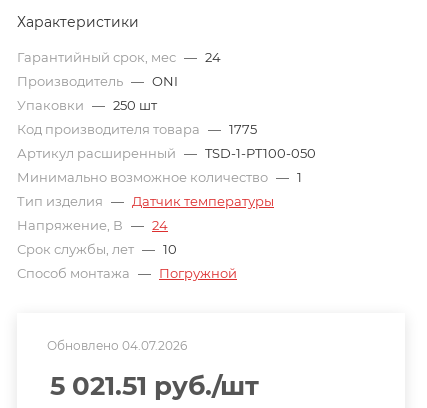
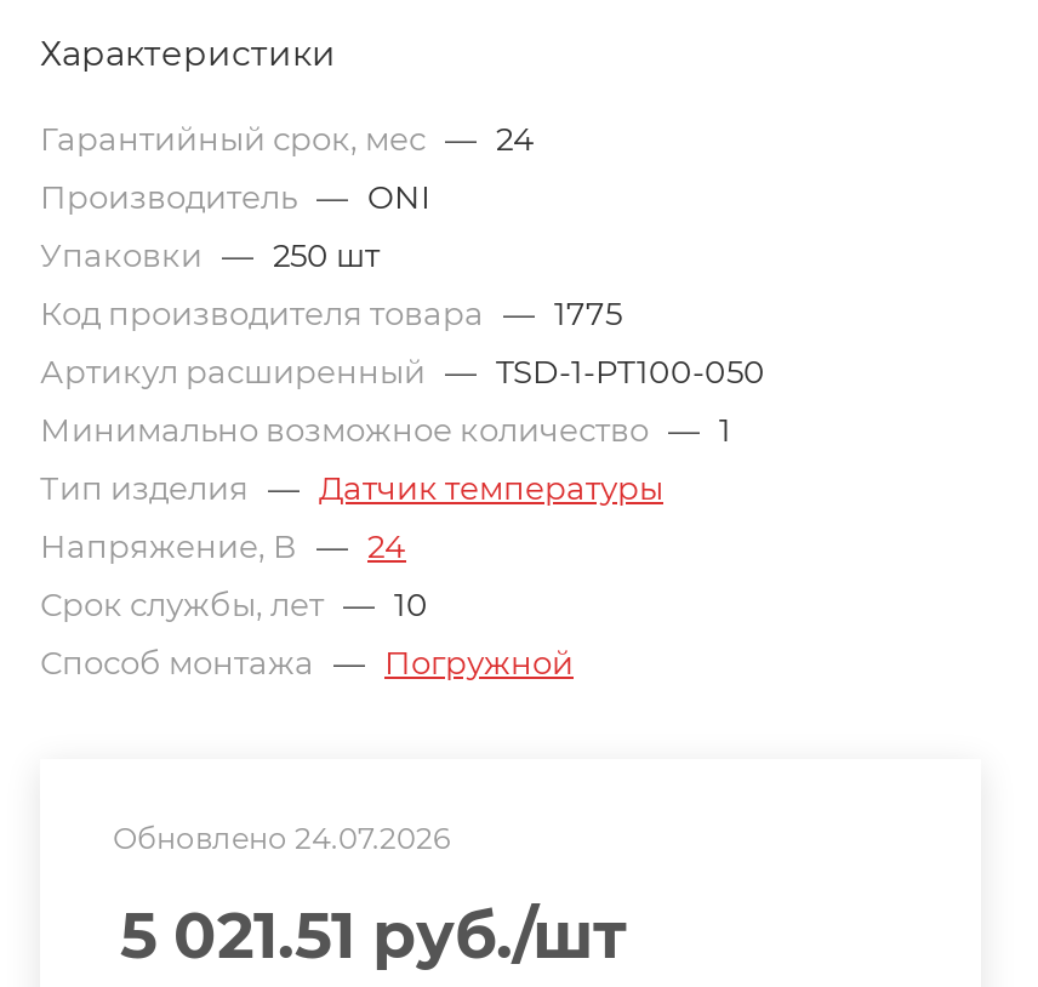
[47,338,187,353] Обновлено 04.07.2026 -> [113,820,450,856] Обновлено 24.07.2026

